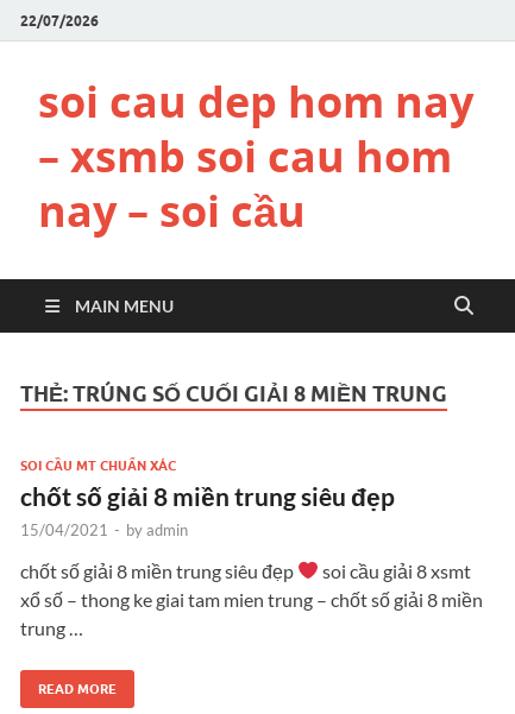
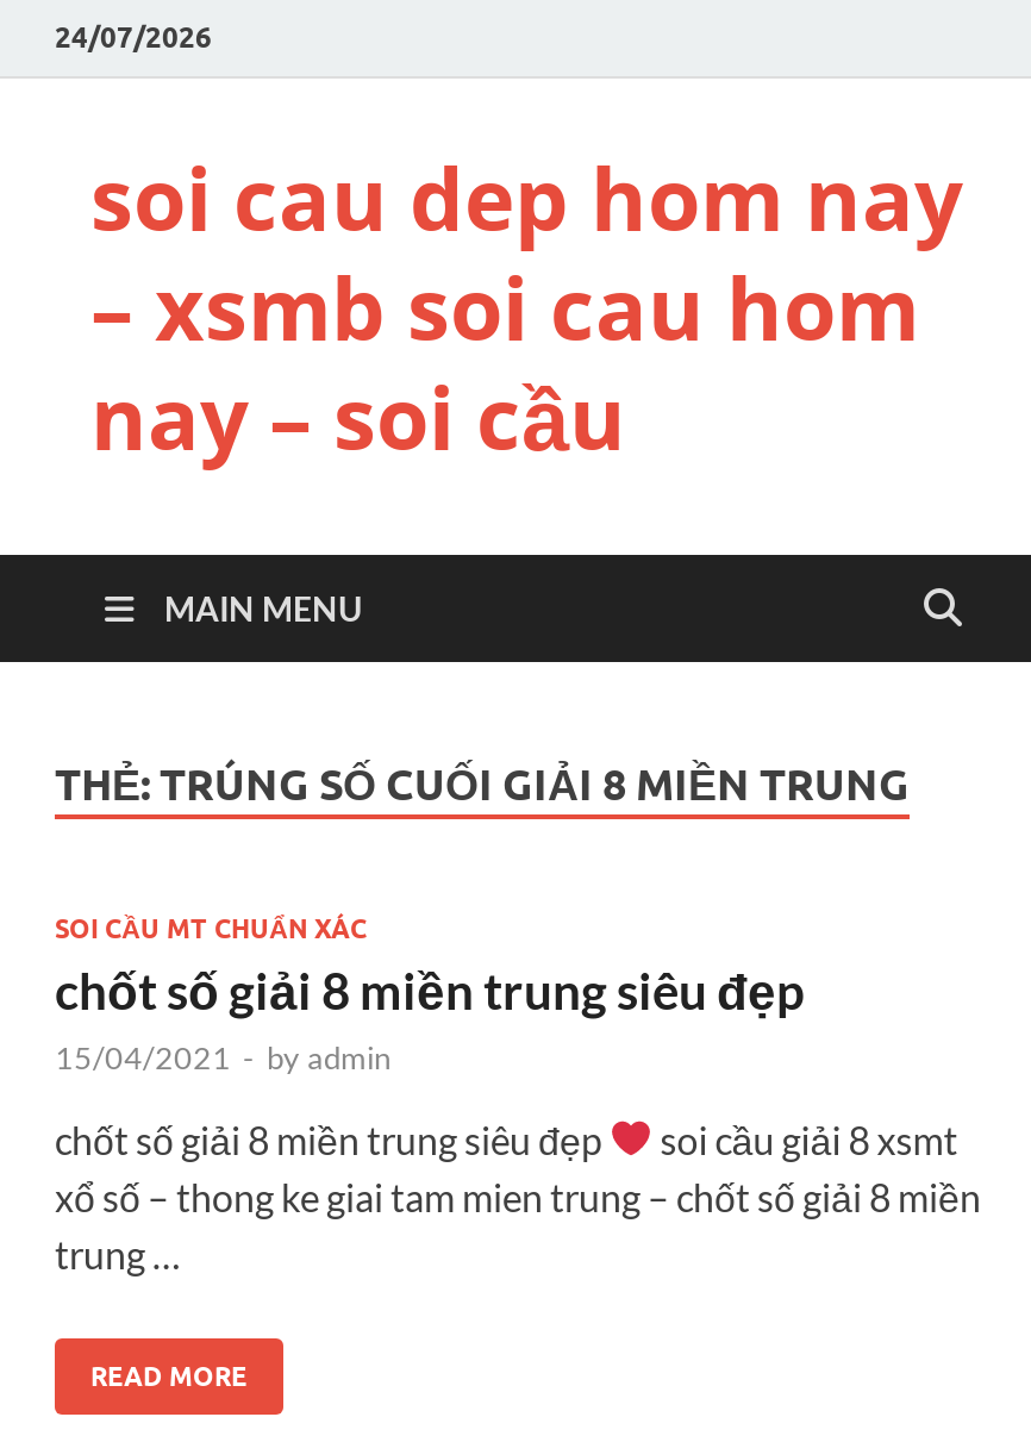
[20,11,99,29] 22/07/2026 -> [55,18,212,54] 24/07/2026

